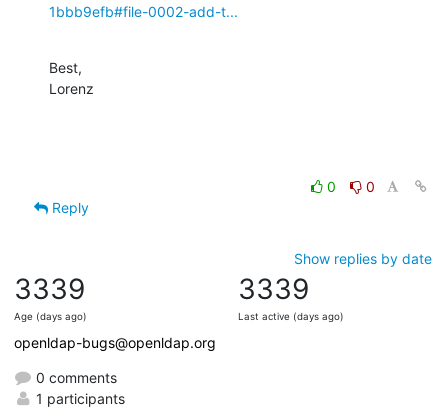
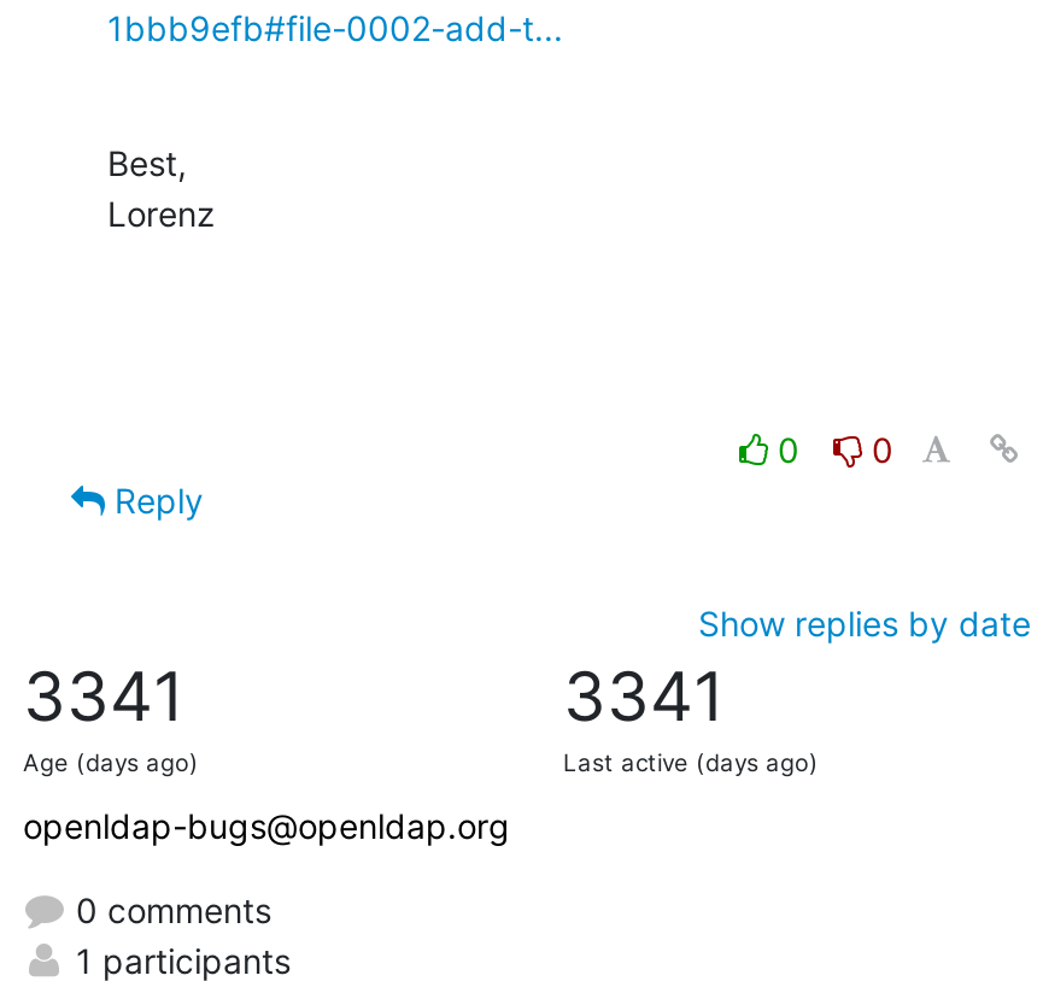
[14,272,85,306] 3339 -> [23,655,184,737] 3341
[238,272,309,306] 3339 -> [563,655,725,737] 3341

